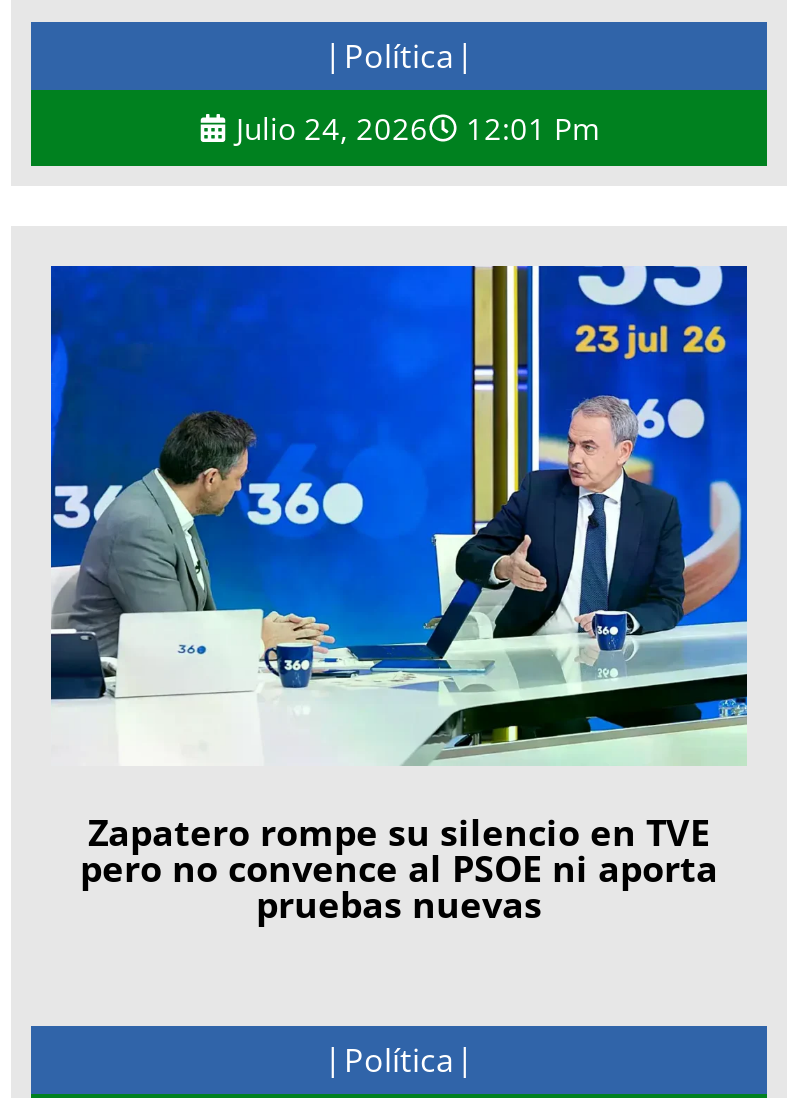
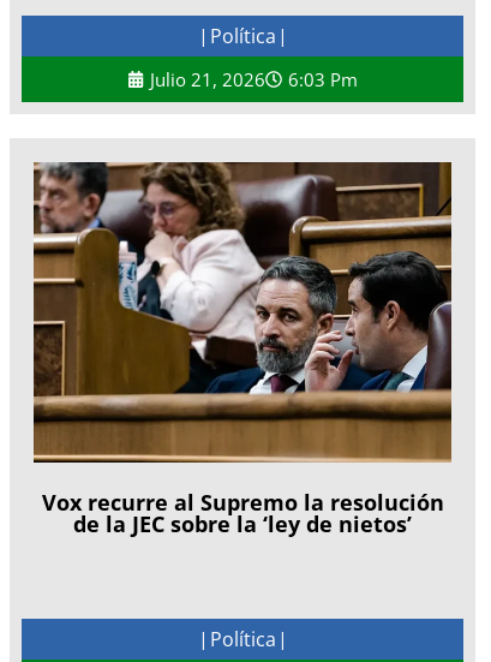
[236,108,600,148] Julio 24, 2026 | 12:01 Pm -> [150,67,358,91] Julio 21, 2026 | 6:03 Pm
[49,264,749,928] [image] | Zapatero rompe su silencio en TVE | pero no convence al PSOE ni aporta | pruebas nuevas -> [32,161,453,538] [image] | Vox recurre al Supremo la resolución | de la JEC sobre la ‘ley de nietos’

